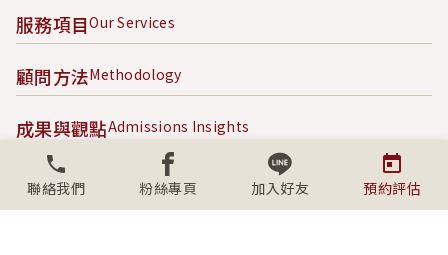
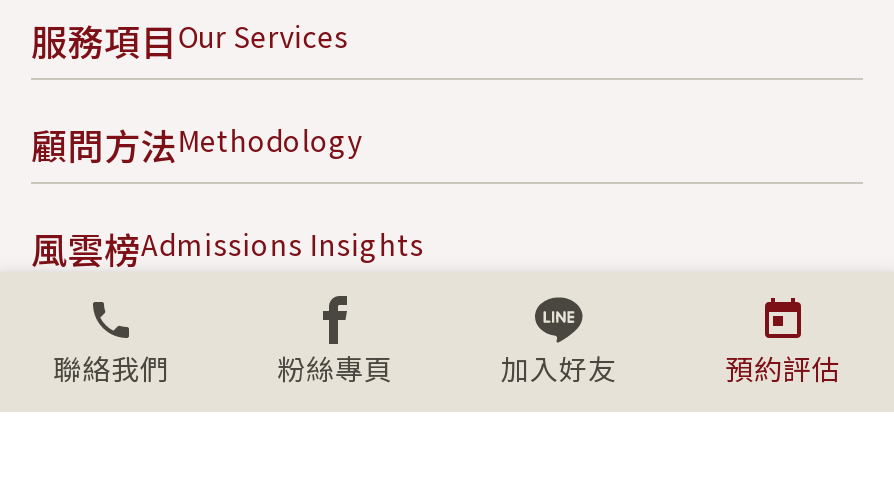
[16,115,249,141] 成果與觀點Admissions Insights -> [31,222,424,274] 風雲榜Admissions Insights

